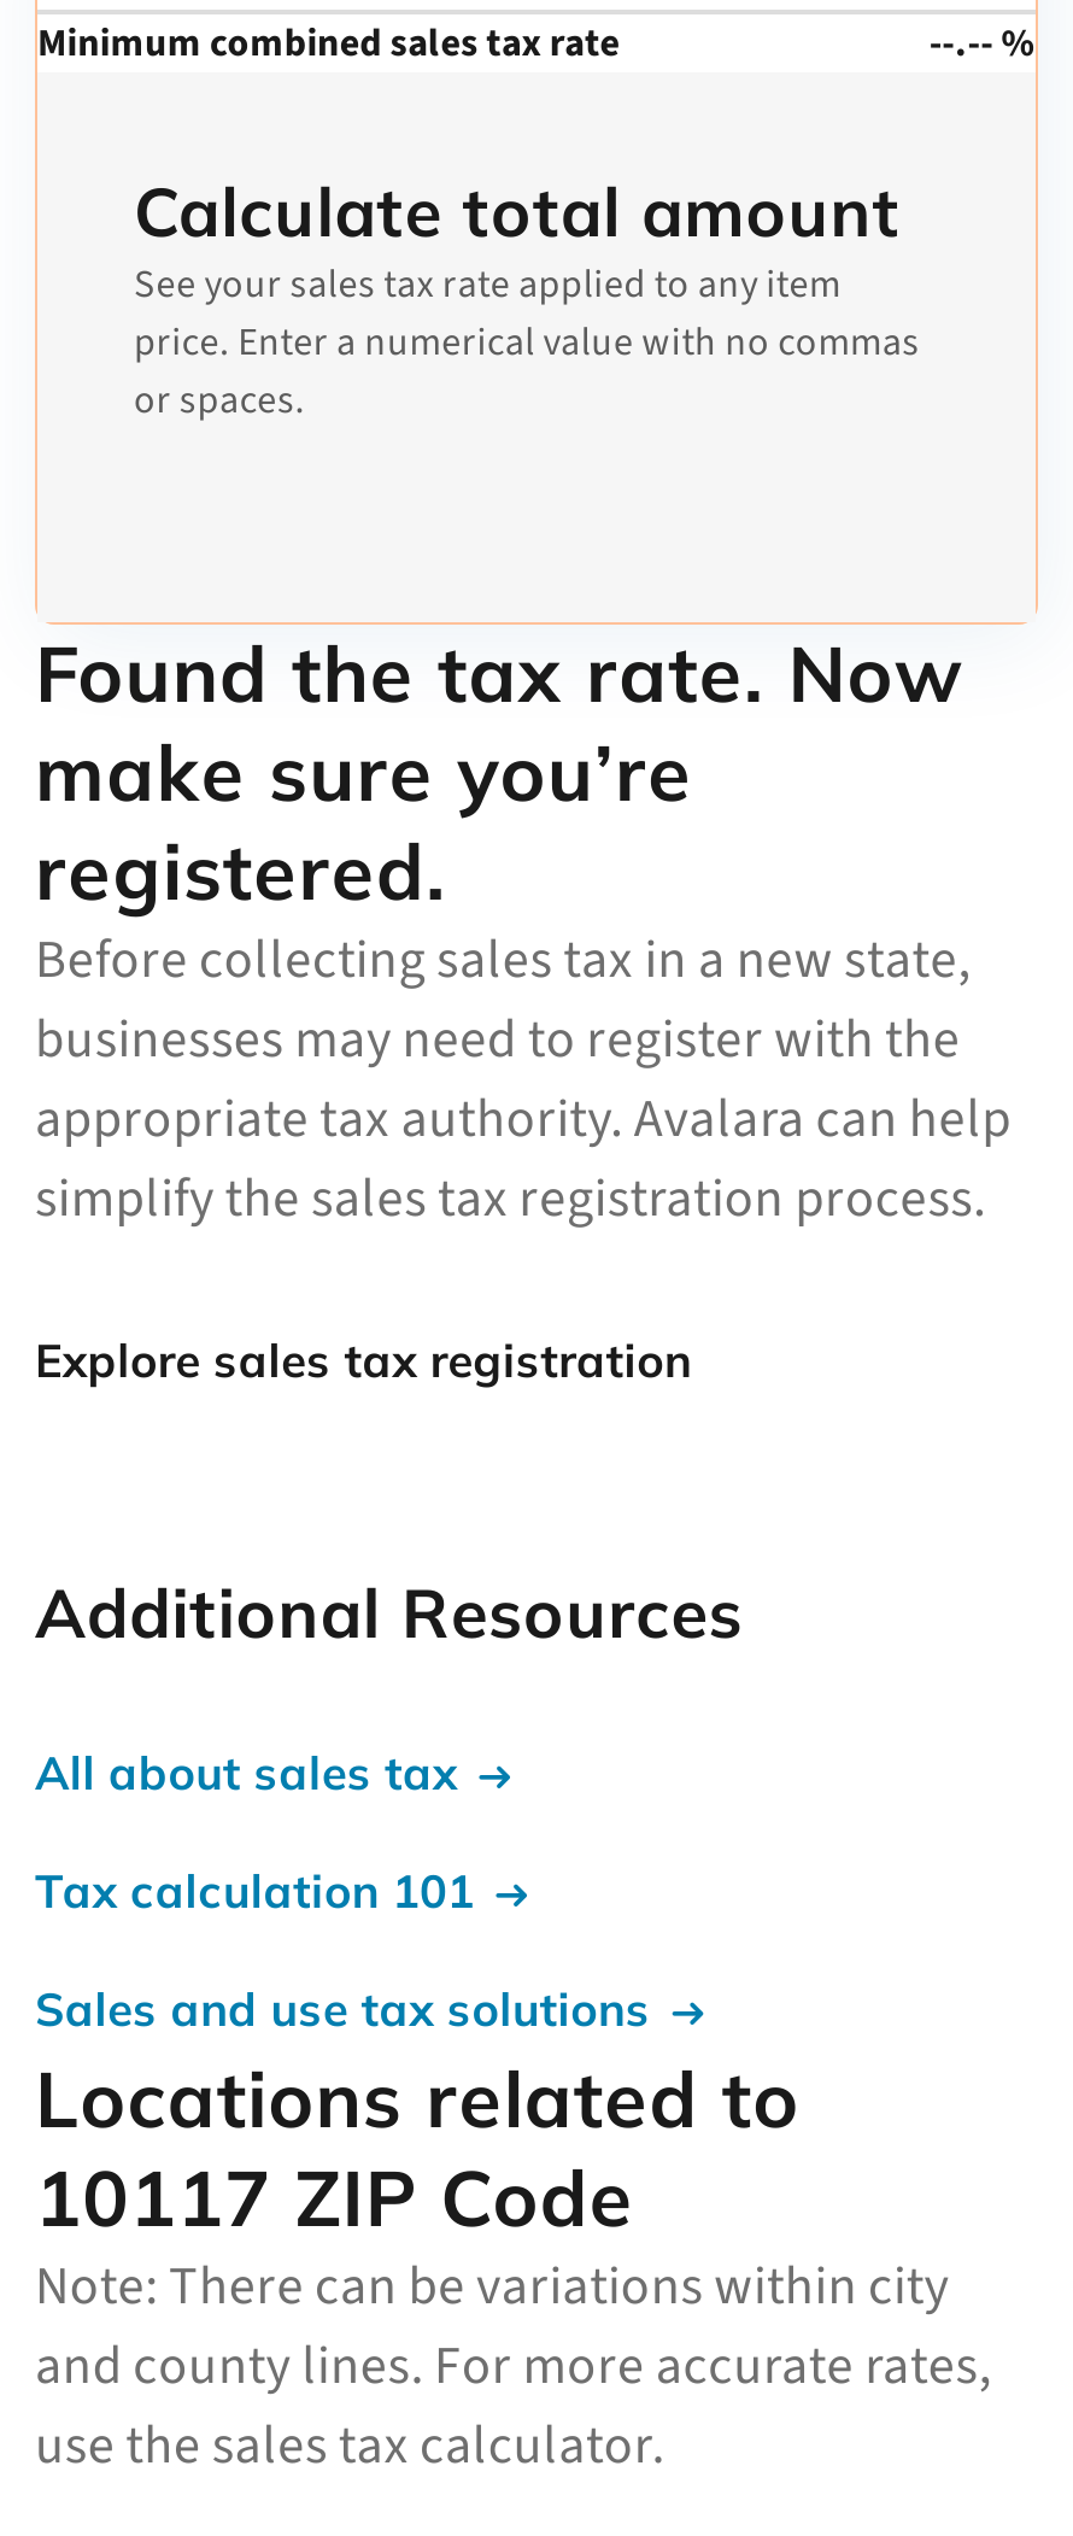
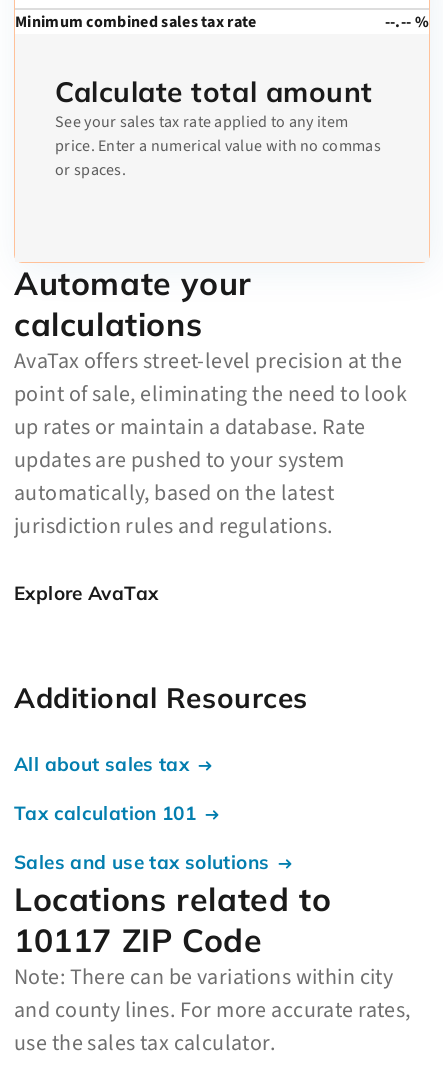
[35,625,1012,1237] Found the tax rate. Now | make sure you’re | registered. | Before collecting sales tax in a new state, | businesses may need to register with the | appropriate tax authority. Avalara can help | simplify the sales tax registration process. -> [14,263,407,542] Automate your | calculations | AvaTax offers street-level precision at the | point of sale, eliminating the need to look | up rates or maintain a database. Rate | updates are pushed to your system | automatically, based on the latest | jurisdiction rules and regulations.
[35,1331,692,1388] Explore sales tax registration -> [14,581,158,605] Explore AvaTax

